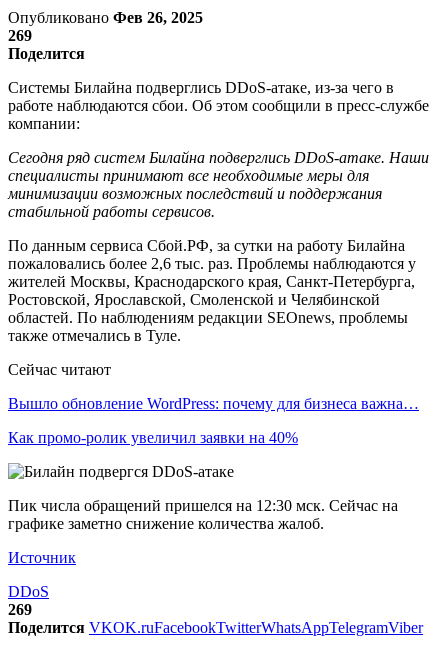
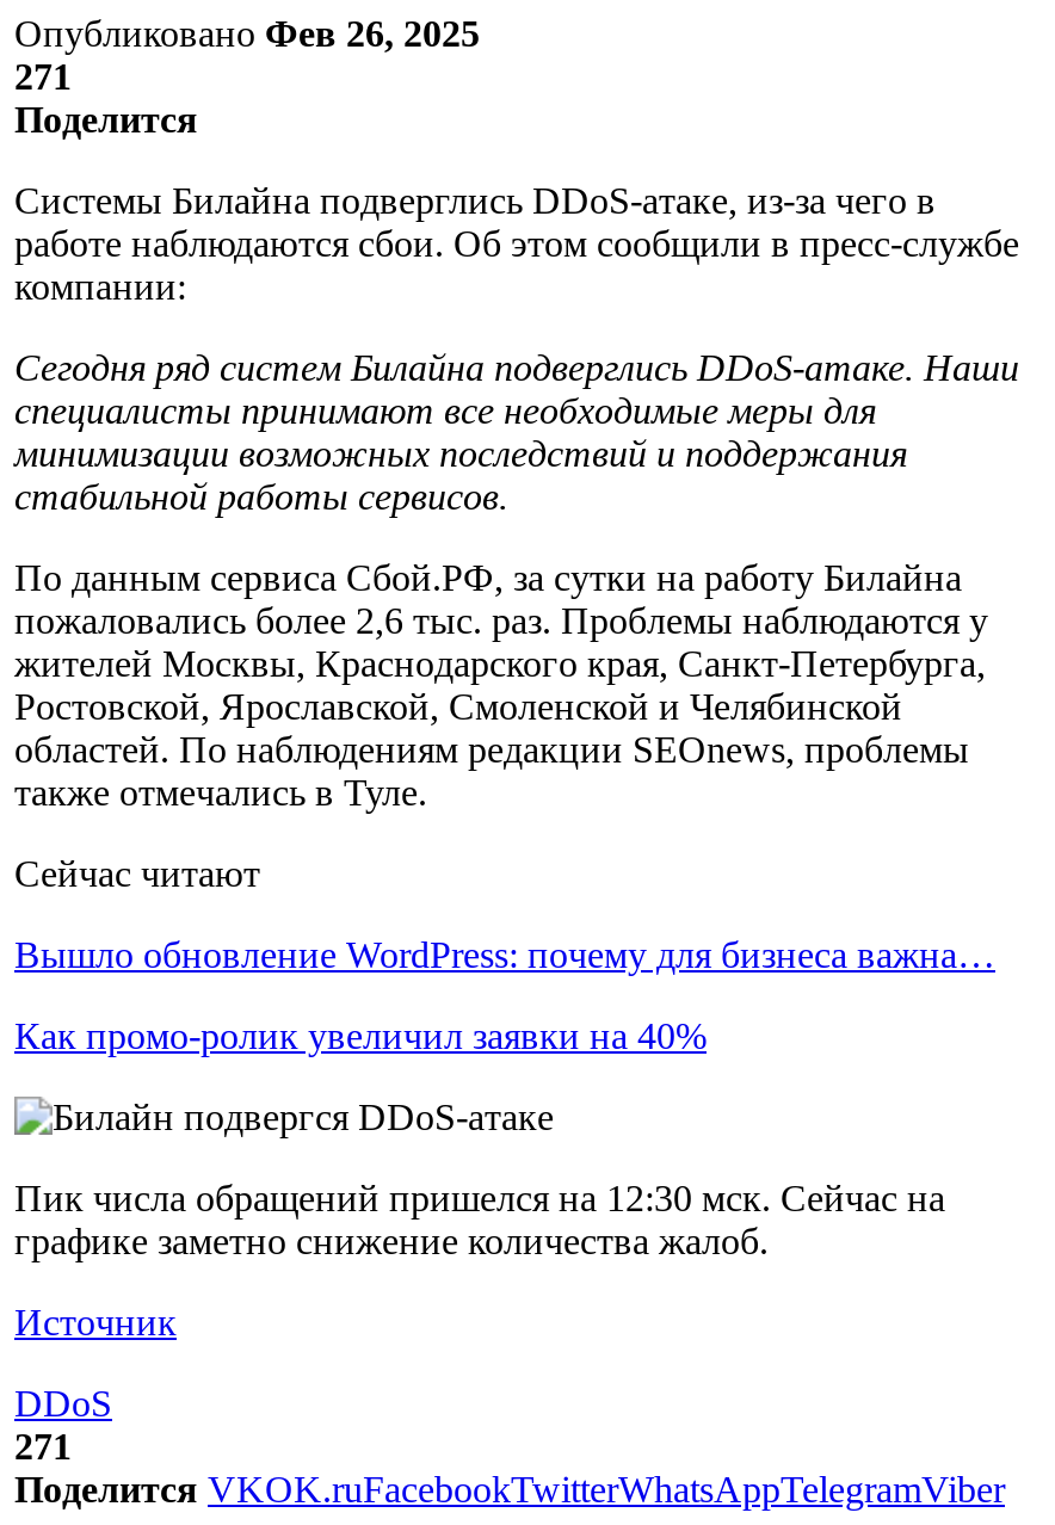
[8,27,32,44] 269 -> [14,56,72,96] 271
[8,601,32,618] 269 -> [14,1425,72,1466] 271

